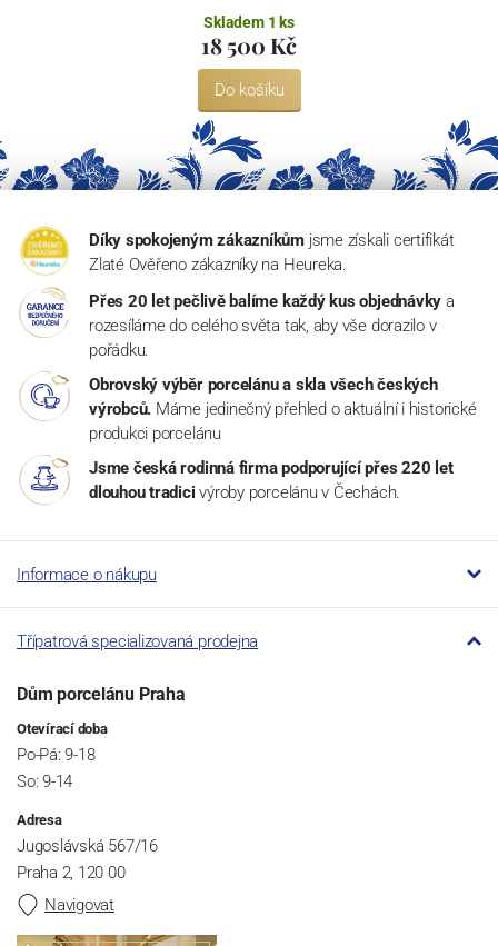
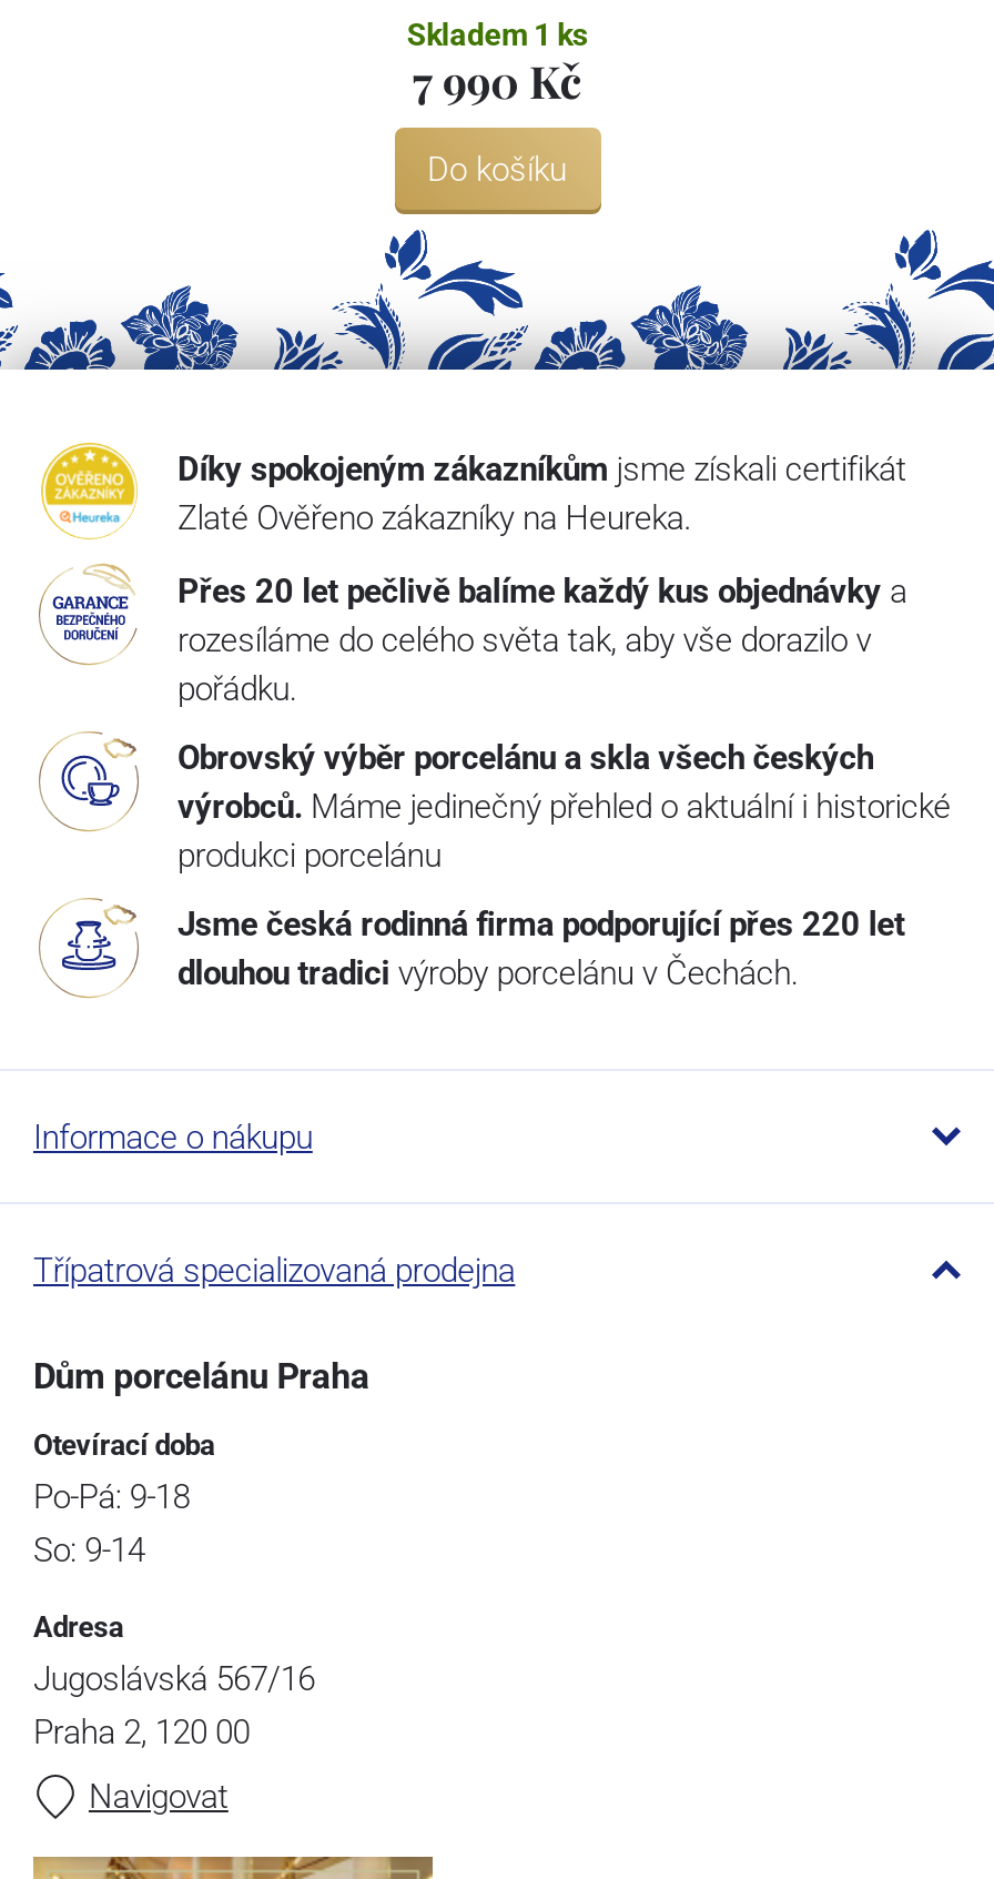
[201,29,297,59] 18 500 Kč -> [412,49,582,109] 7 990 Kč

